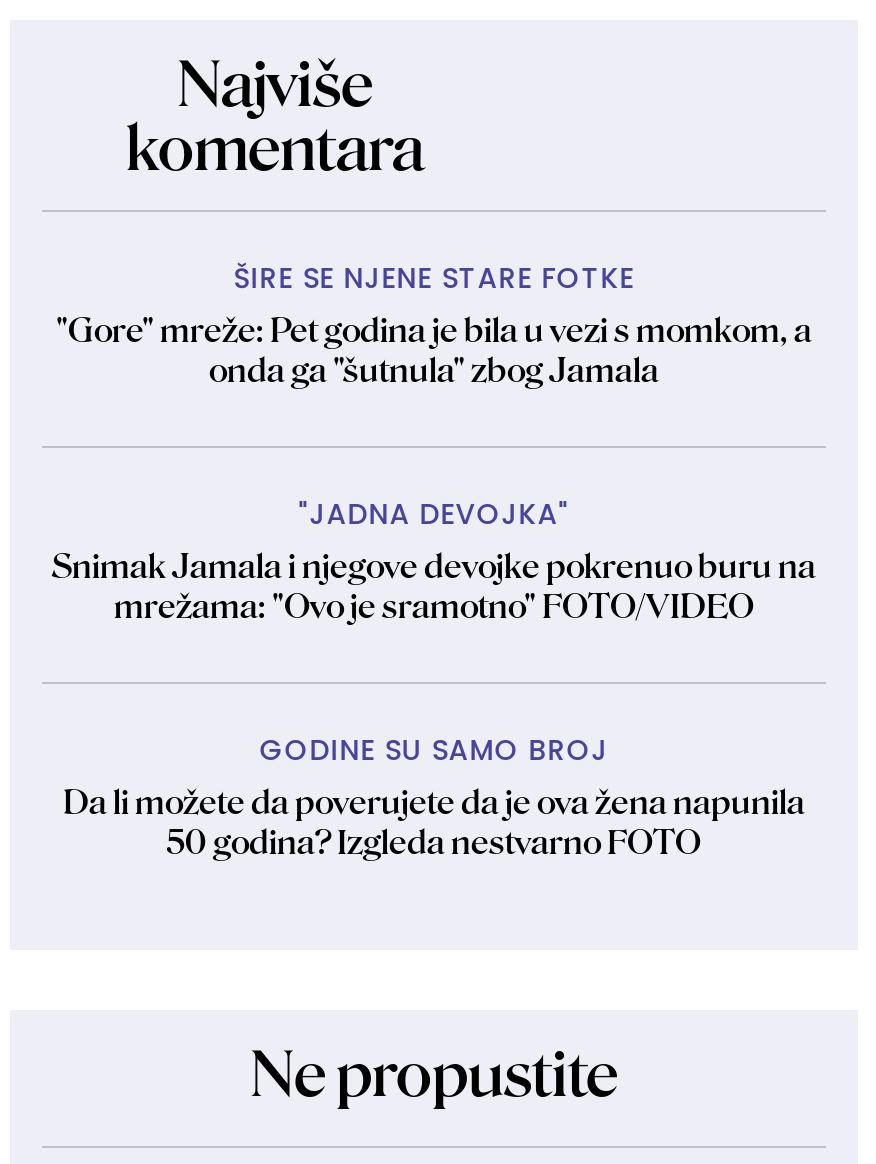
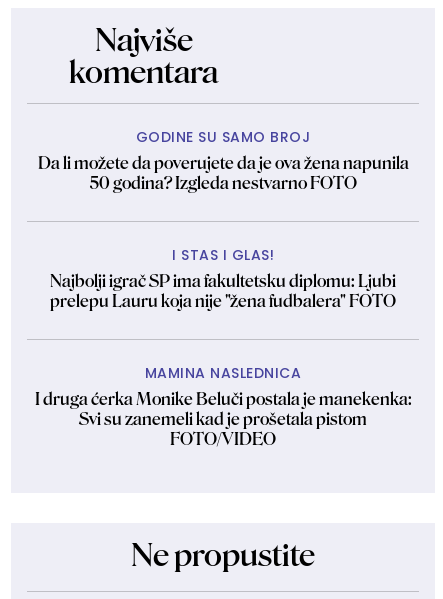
[56,257,812,389] ŠIRE SE NJENE STARE FOTKE | "Gore" mreže: Pet godina je bila u vezi s momkom, a | onda ga "šutnula" zbog Jamala -> none
[52,493,816,625] "JADNA DEVOJKA" | Snimak Jamala i njegove devojke pokrenuo buru na | mrežama: "Ovo je sramotno" FOTO/VIDEO -> none
moved [63,729,805,861] -> [37,127,408,193]: GODINE SU SAMO BROJ | Da li možete da poverujete da je ova žena napunila | 50 godina? Izgleda nestvarno FOTO
none -> [34,363,411,449] MAMINA NASLEDNICA | I druga ćerka Monike Beluči postala je manekenka: | Svi su zanemeli kad je prošetala pistom | FOTO/VIDEO
none -> [50,245,396,311] I STAS I GLAS! | Najbolji igrač SP ima fakultetsku diplomu: Ljubi | prelepu Lauru koja nije "žena fudbalera" FOTO

